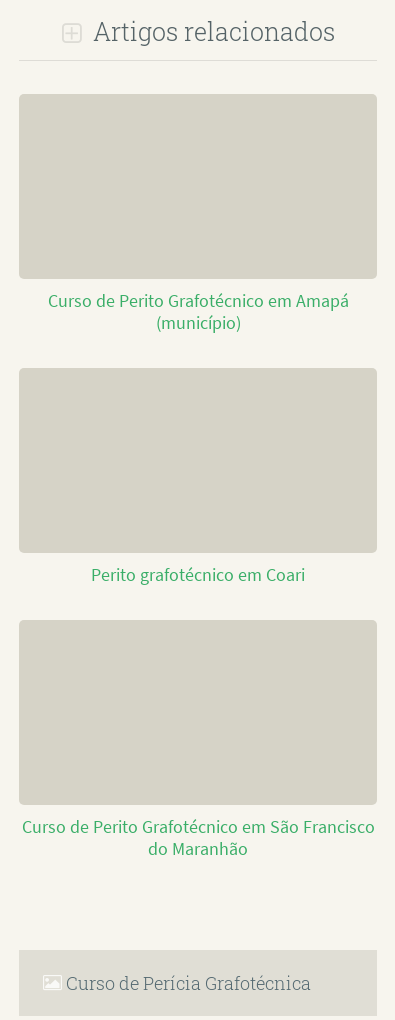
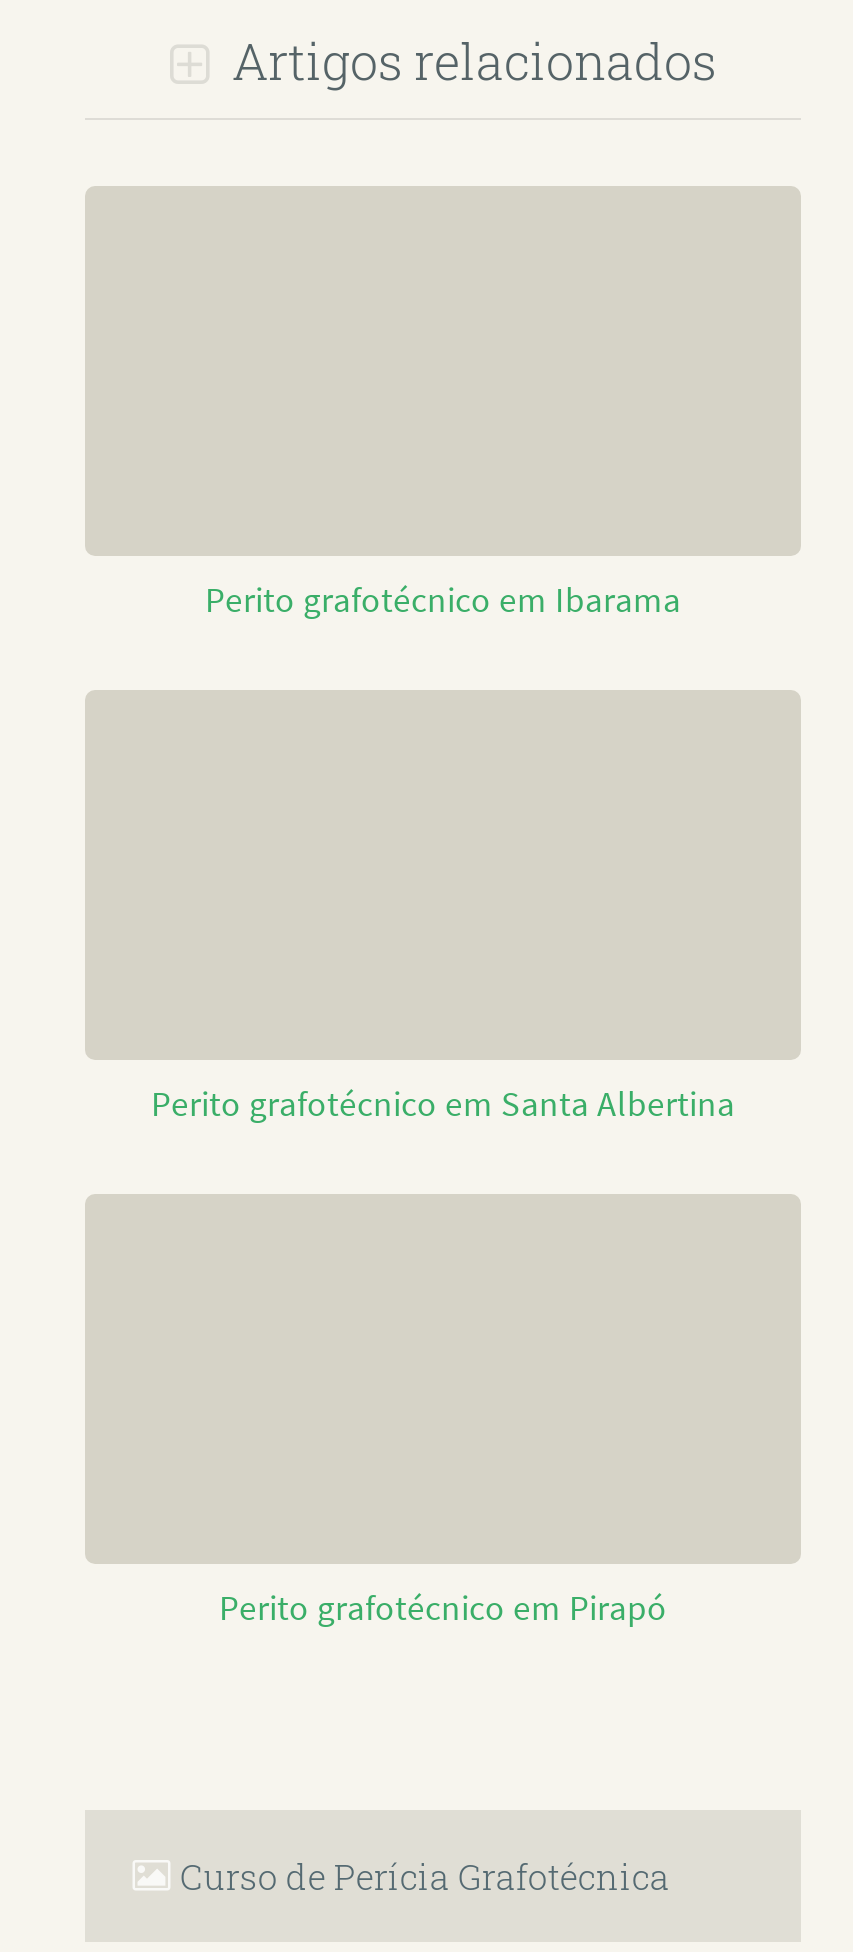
[47,290,348,334] Curso de Perito Grafotécnico em Amapá | (município) -> [205,579,681,623] Perito grafotécnico em Ibarama
[91,564,305,586] Perito grafotécnico em Coari -> [151,1082,735,1126] Perito grafotécnico em Santa Albertina
[21,816,374,860] Curso de Perito Grafotécnico em São Francisco | do Maranhão -> [219,1586,667,1630] Perito grafotécnico em Pirapó

